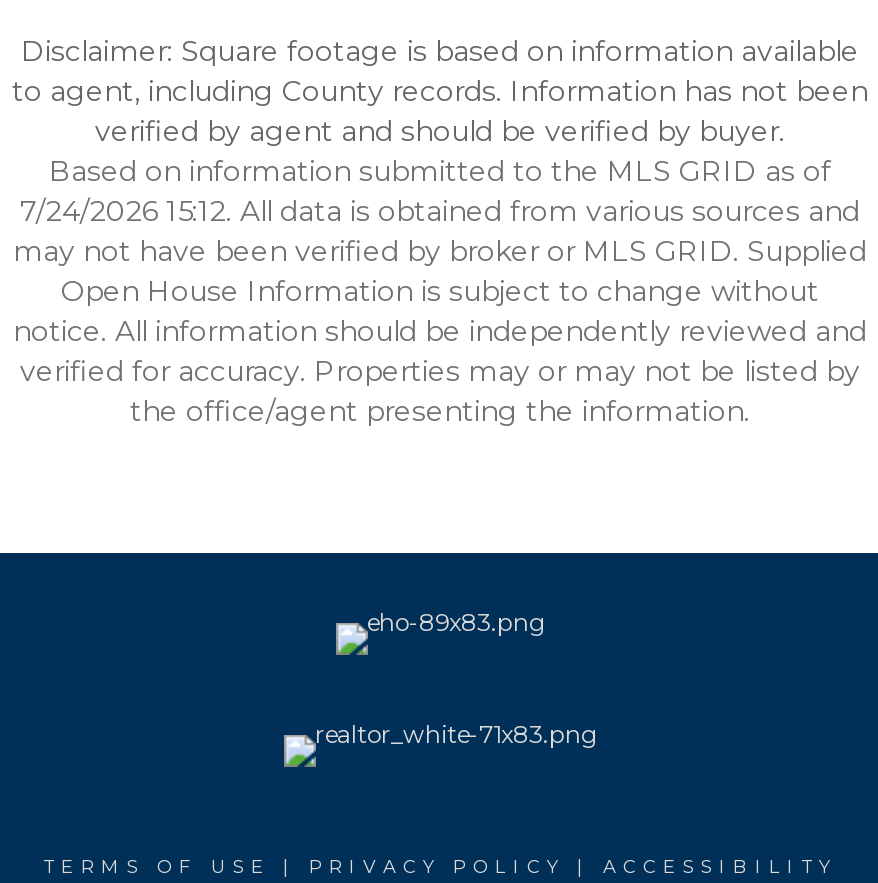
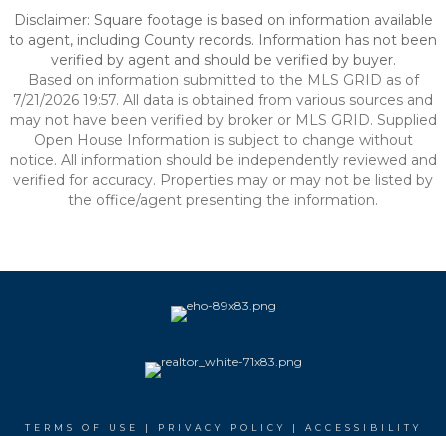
[20,193,860,229] 7/24/2026 15:12. All data is obtained from various sources and -> [13,91,433,109] 7/21/2026 19:57. All data is obtained from various sources and

